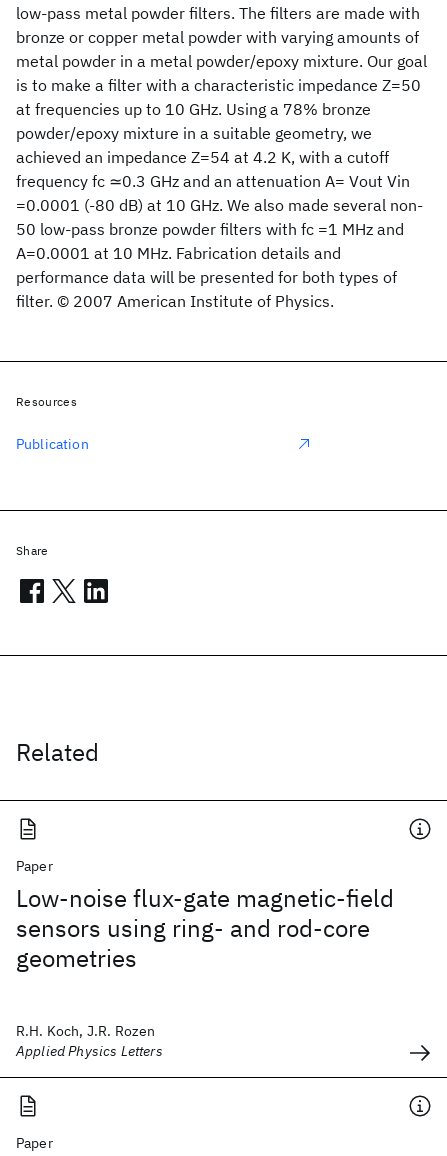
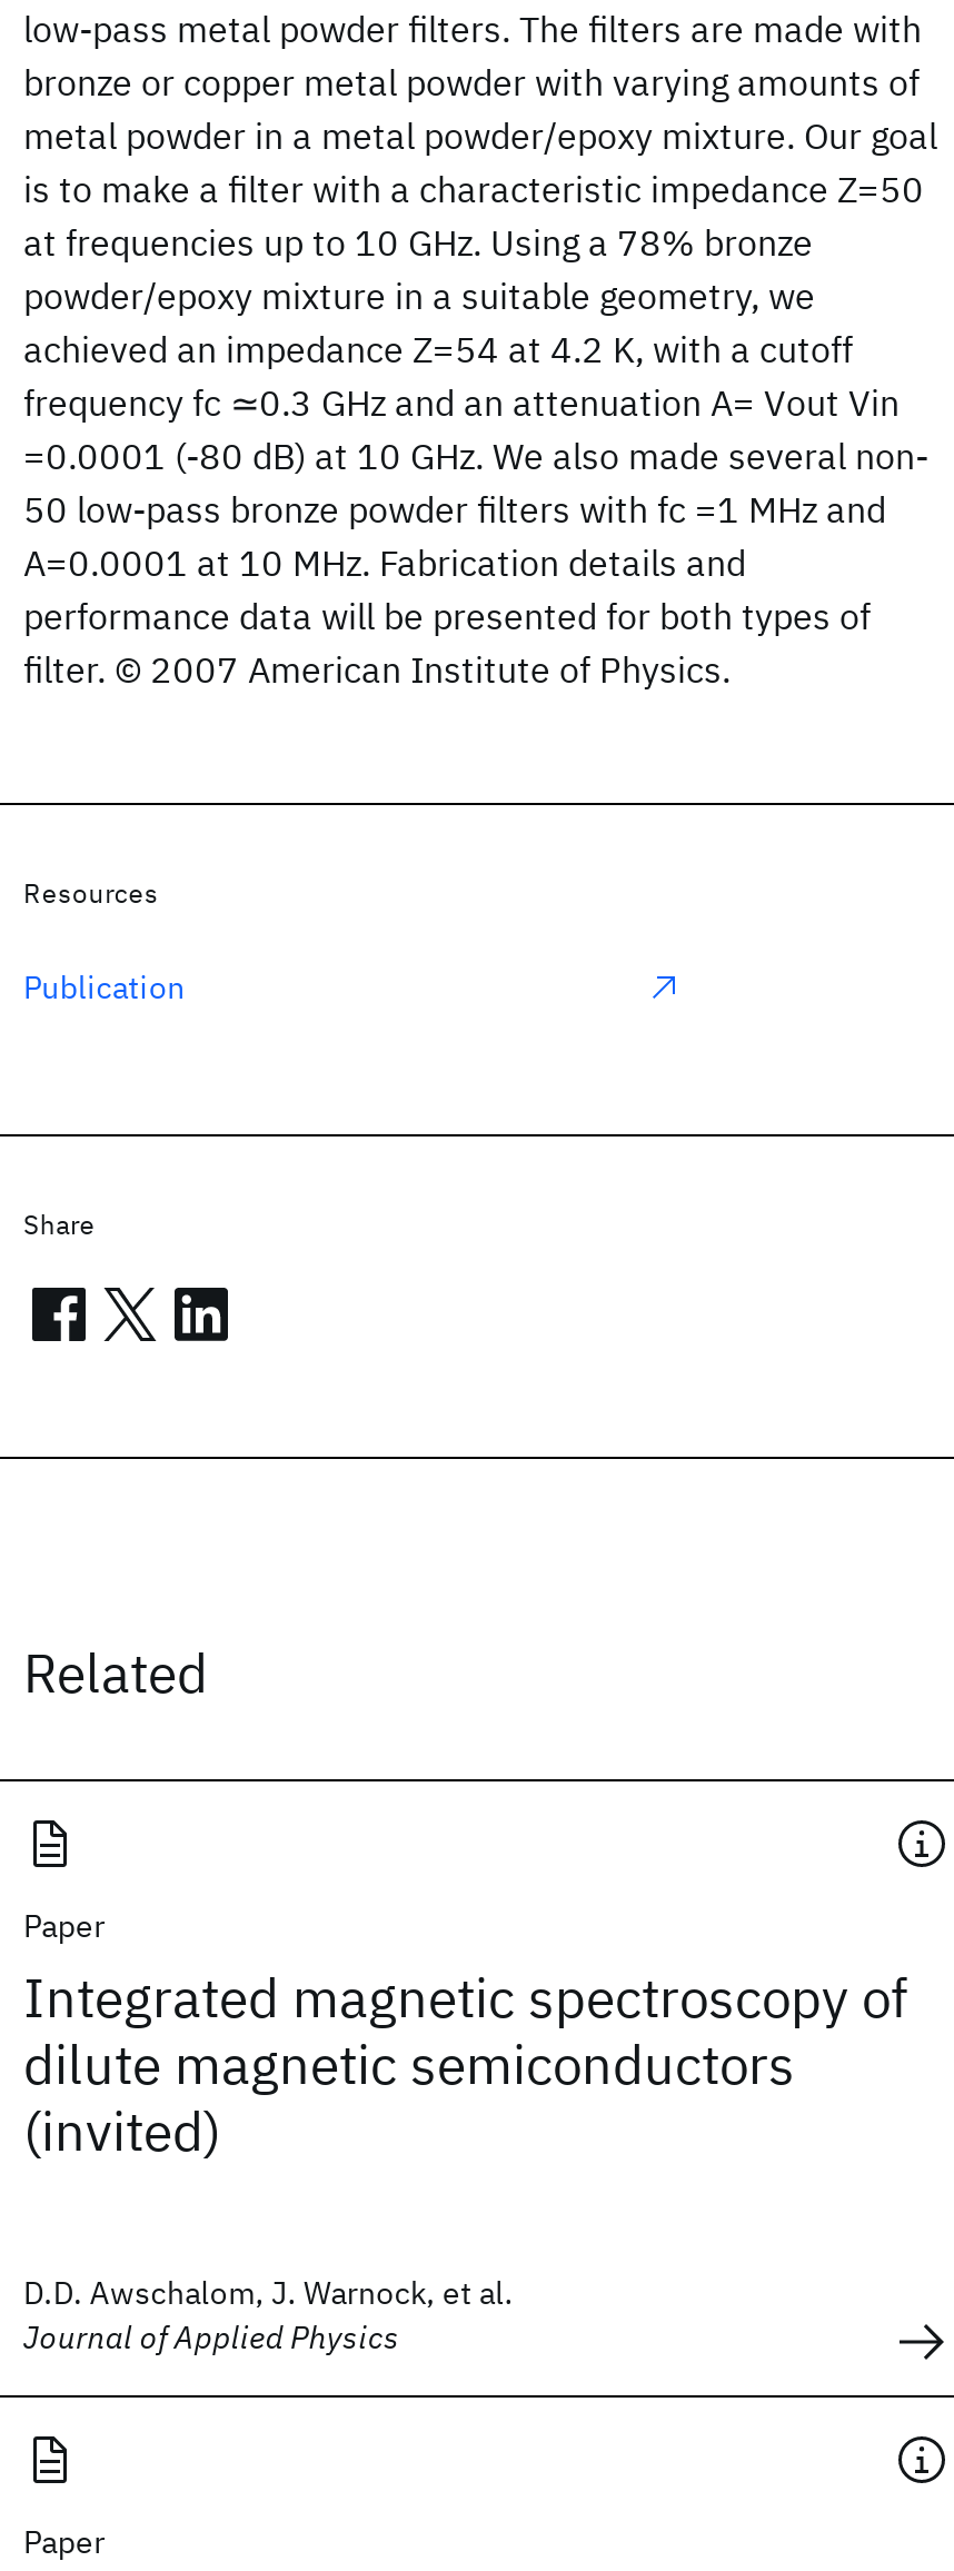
[16,882,394,974] Low-noise flux-gate magnetic-field | sensors using ring- and rod-core | geometries -> [23,1962,908,2166] Integrated magnetic spectroscopy of | dilute magnetic semiconductors | (invited)
[16,1022,163,1060] R.H. Koch, J.R. Rozen | Applied Physics Letters -> [23,2273,514,2357] D.D. Awschalom, J. Warnock, et al. | Journal of Applied Physics

